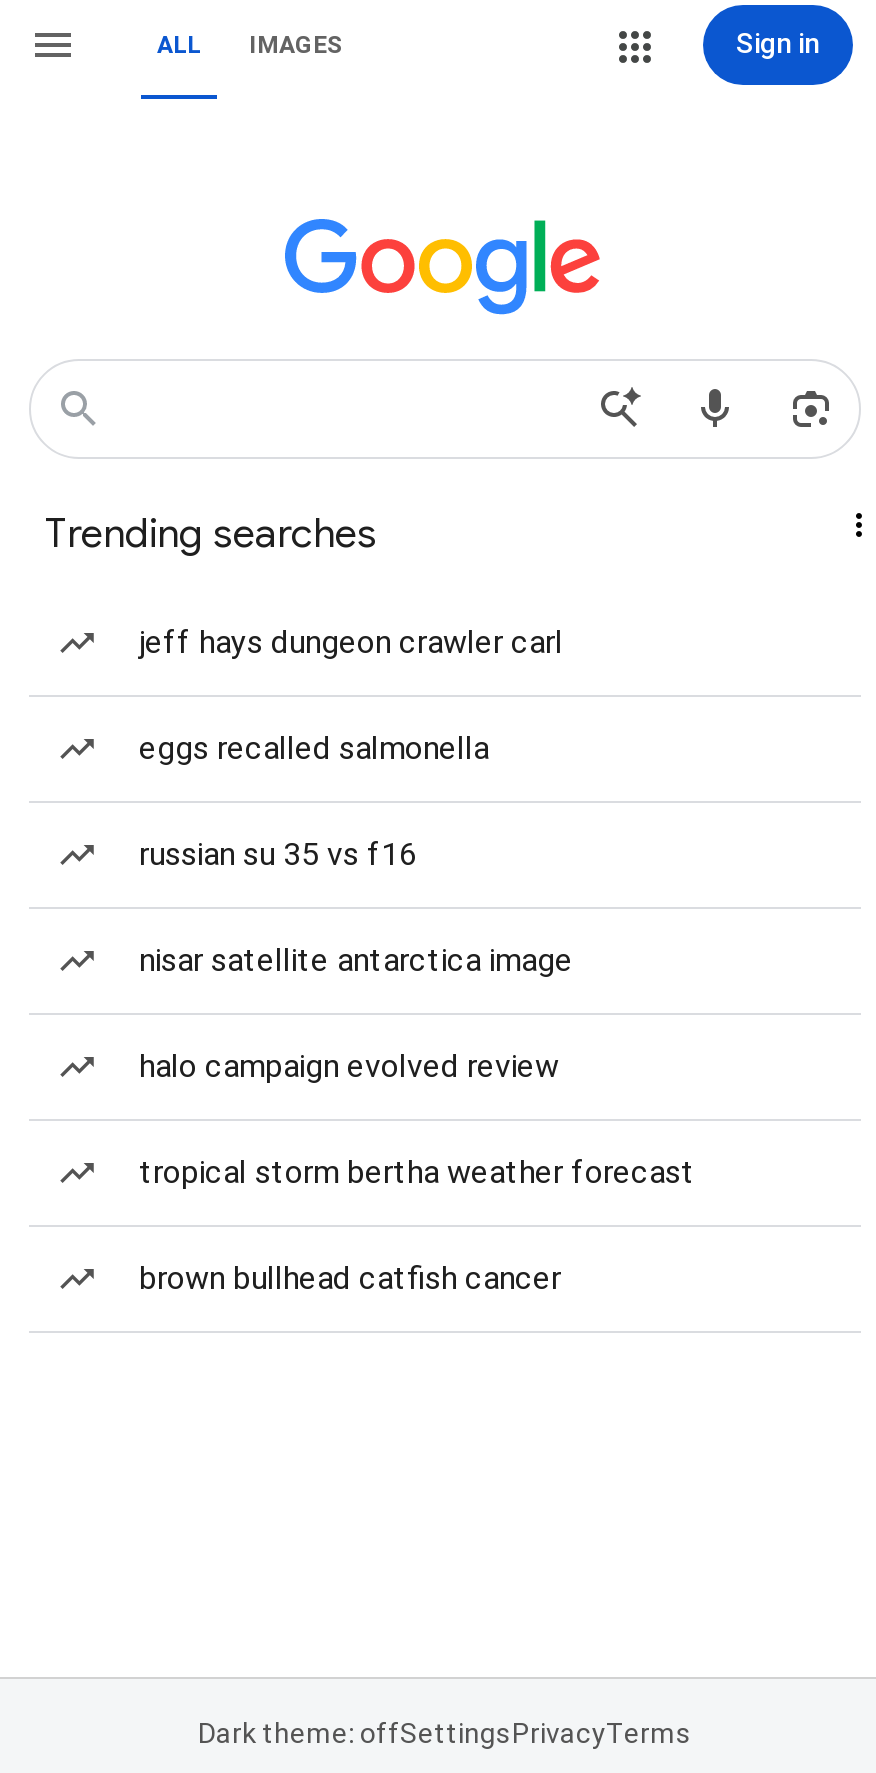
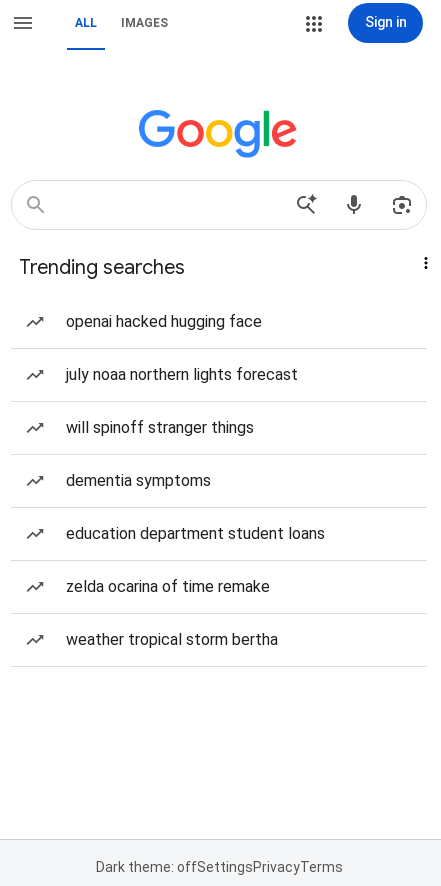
[139,623,563,661] jeff hays dungeon crawler carl -> [66,312,262,331] openai hacked hugging face
[139,729,489,767] eggs recalled salmonella -> [66,365,298,384] july noaa northern lights forecast
[139,835,417,873] russian su 35 vs f16 -> [66,418,254,437] will spinoff stranger things
[139,941,573,979] nisar satellite antarctica image -> [66,471,211,490] dementia symptoms
[139,1047,559,1085] halo campaign evolved review -> [66,524,325,543] education department student loans
[139,1153,695,1191] tropical storm bertha weather forecast -> [66,577,270,596] zelda ocarina of time remake
[139,1259,561,1297] brown bullhead catfish cancer -> [66,630,278,649] weather tropical storm bertha

